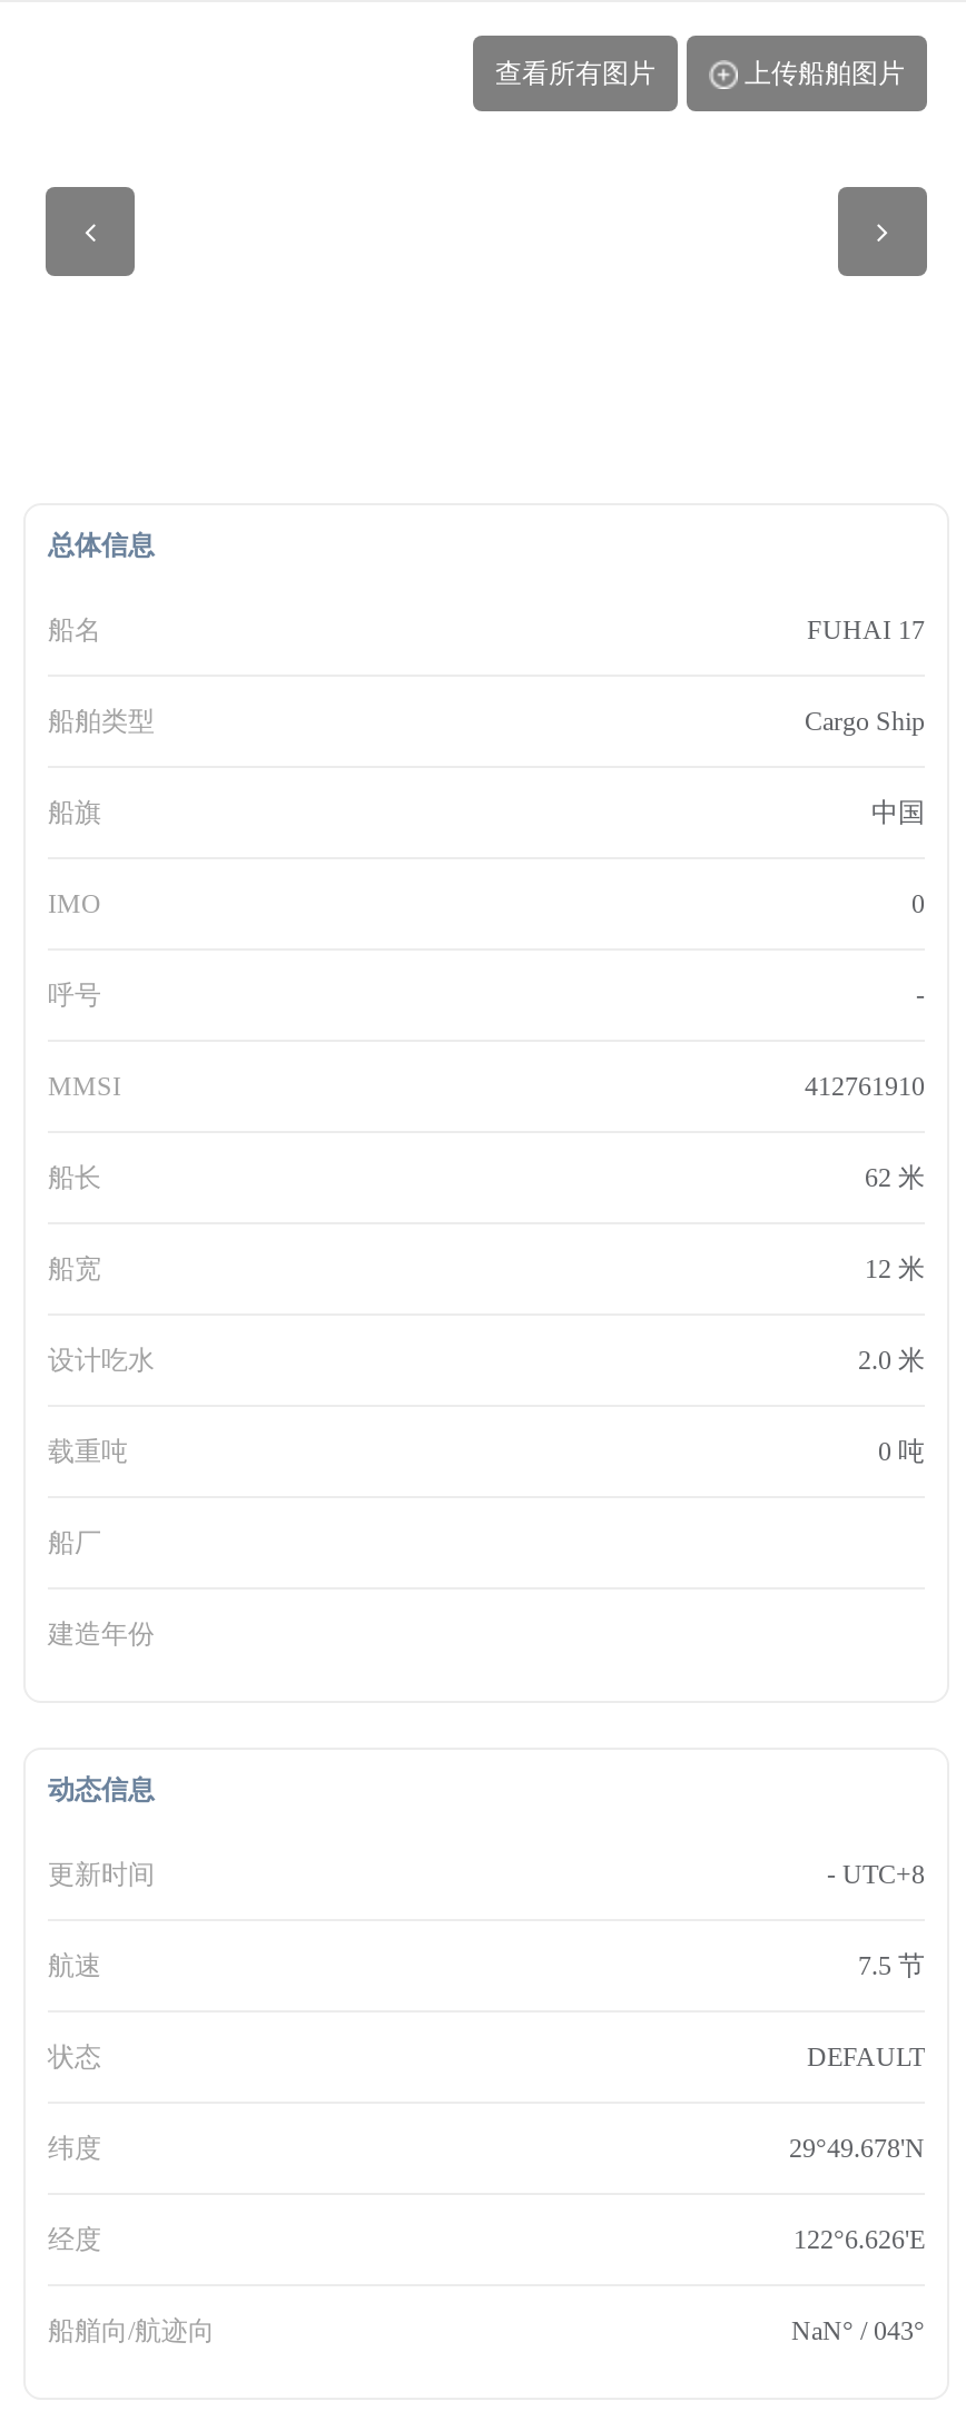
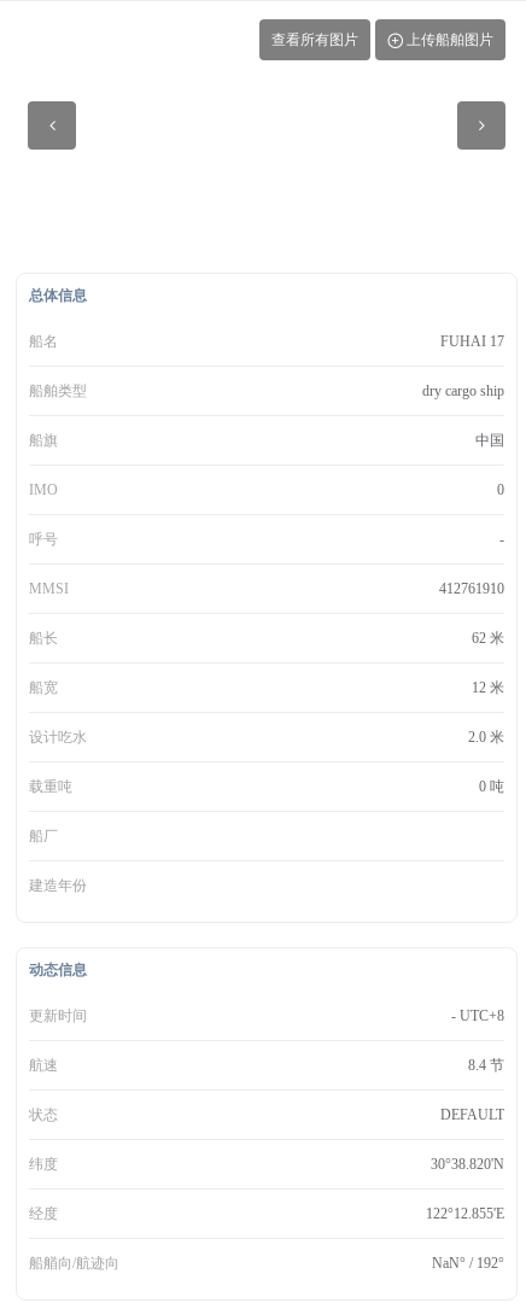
[805,706,925,737] Cargo Ship -> [422,382,504,399] dry cargo ship
[858,1950,925,1981] 7.5 节 -> [468,1057,504,1074] 8.4 节
[789,2133,925,2164] 29°49.678'N -> [431,1156,504,1173] 30°38.820'N
[793,2224,925,2255] 122°6.626'E -> [426,1205,504,1222] 122°12.855'E
[791,2315,925,2346] NaN° / 043° -> [432,1255,504,1272] NaN° / 192°

